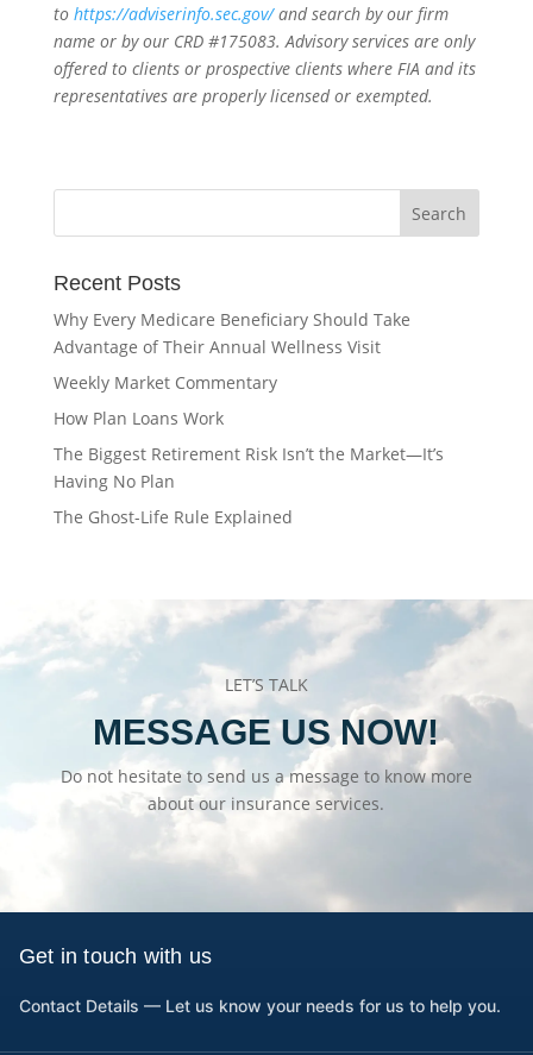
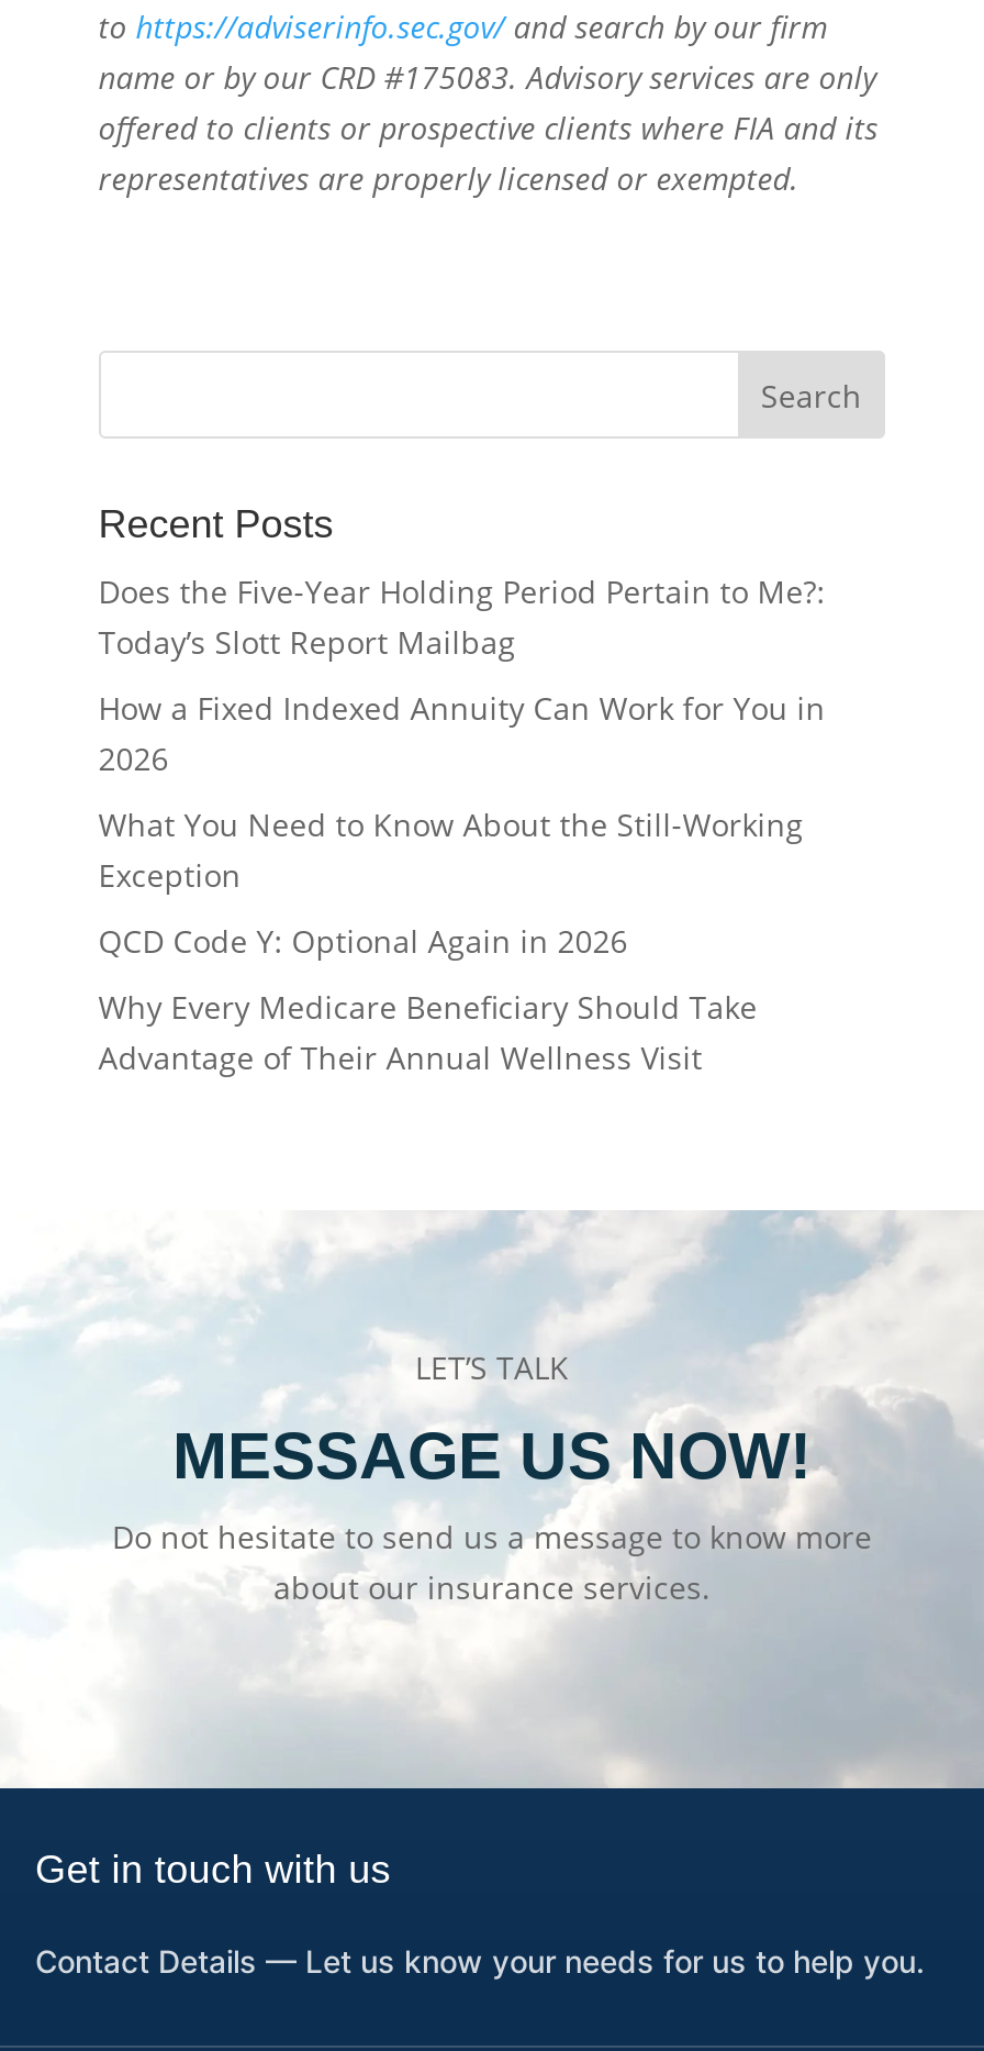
none -> [98,570,825,962] Does the Five-Year Holding Period Pertain to Me?: | Today’s Slott Report Mailbag | How a Fixed Indexed Annuity Can Work for You in | 2026 | What You Need to Know About the Still-Working | Exception | QCD Code Y: Optional Again in 2026
moved [53,309,410,359] -> [98,986,757,1078]: Why Every Medicare Beneficiary Should Take | Advantage of Their Annual Wellness Visit
[53,372,444,529] Weekly Market Commentary | How Plan Loans Work | The Biggest Retirement Risk Isn’t the Market—It’s | Having No Plan | The Ghost-Life Rule Explained -> none

